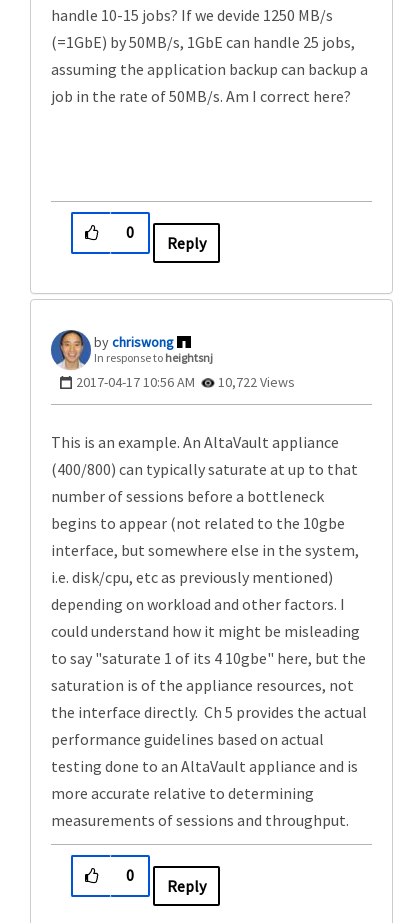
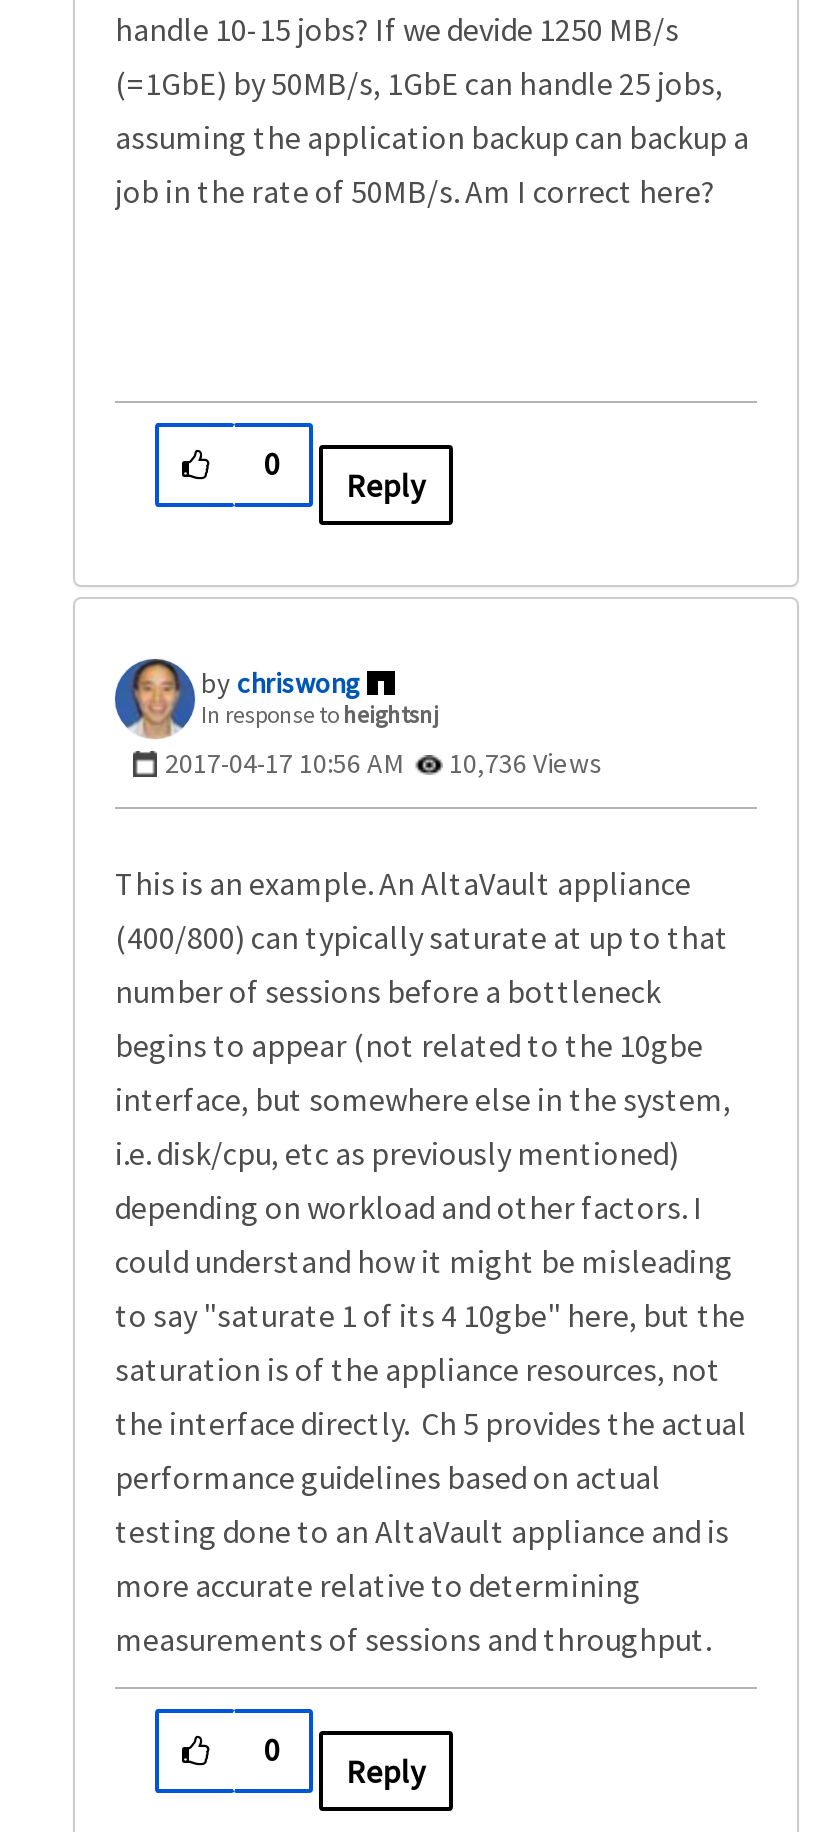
[76,373,295,391] 2017-04-17 10:56 AM 10,722 Views -> [165,745,603,781] 2017-04-17 10:56 AM 10,736 Views

